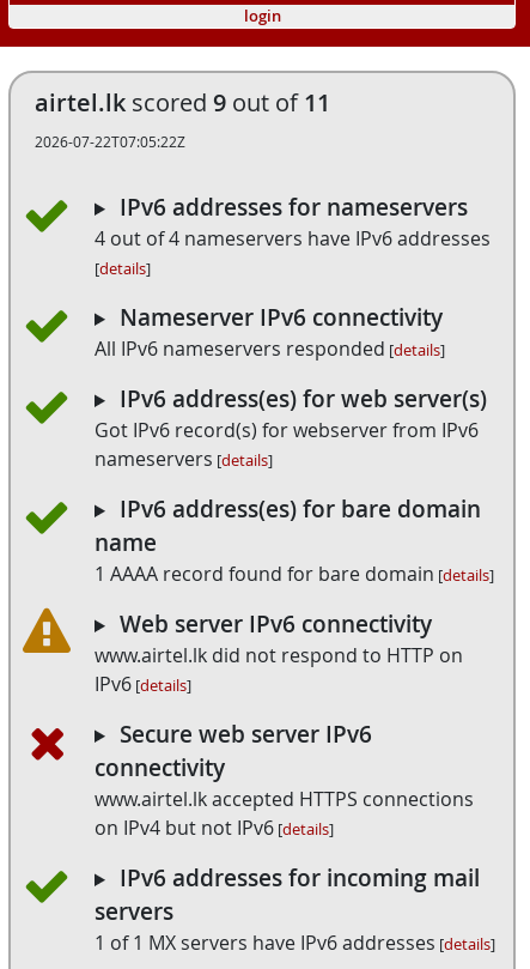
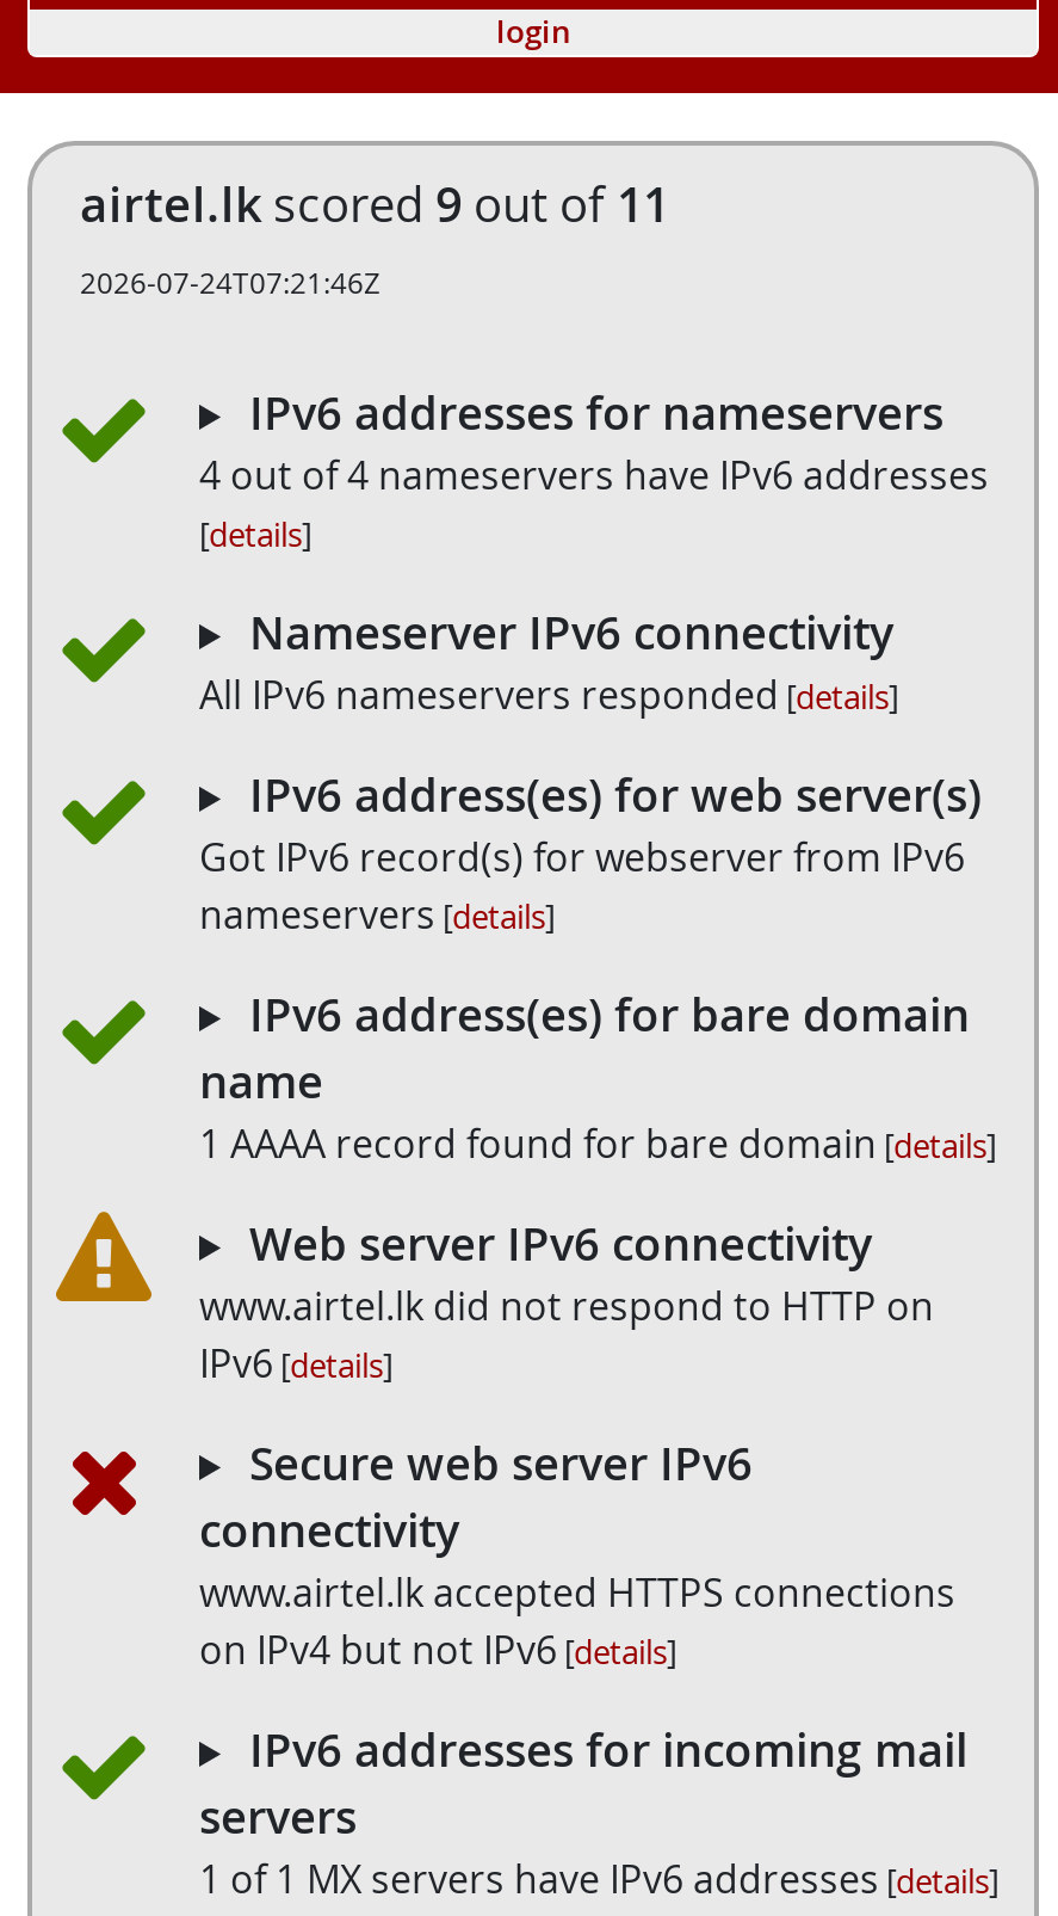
[35,132,185,151] 2026-07-22T07:05:22Z -> [80,263,380,301] 2026-07-24T07:21:46Z

